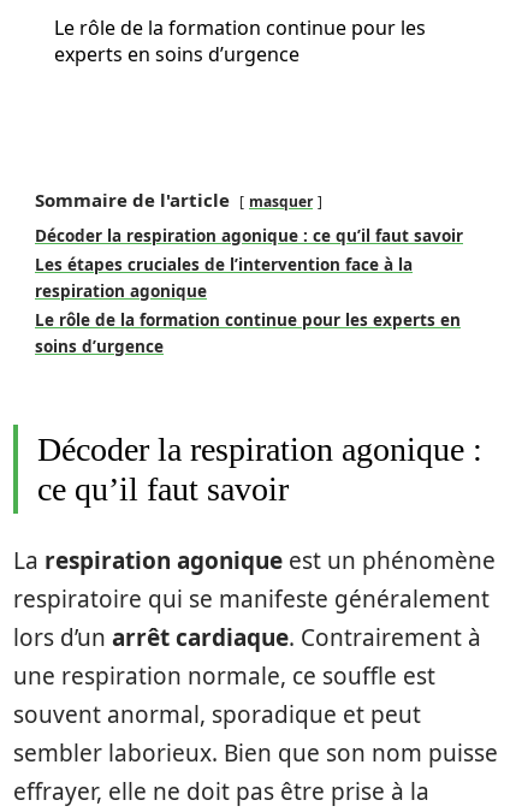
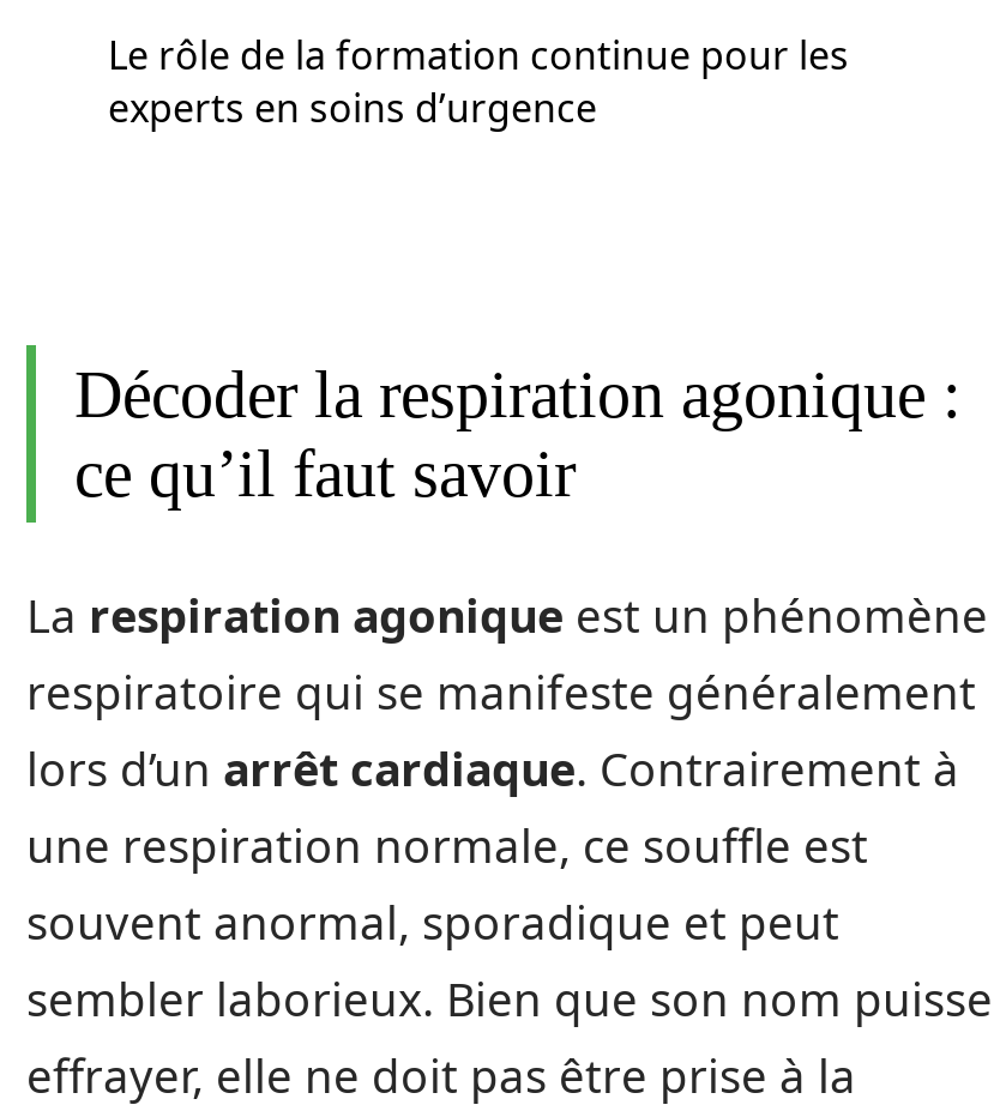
[35,188,463,357] Sommaire de l'article | masquer | Décoder la respiration agonique : ce qu’il faut savoir | Les étapes cruciales de l’intervention face à la | respiration agonique | Le rôle de la formation continue pour les experts en | soins d’urgence -> none

